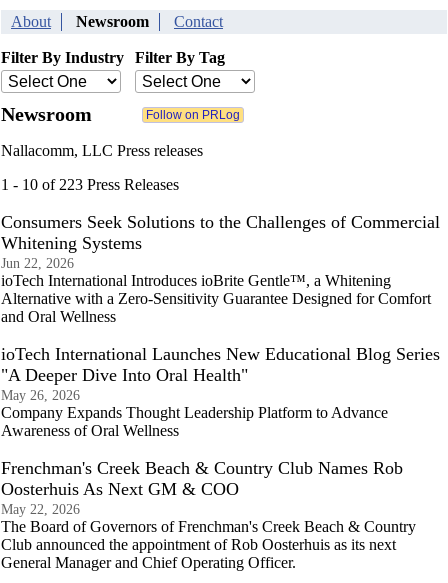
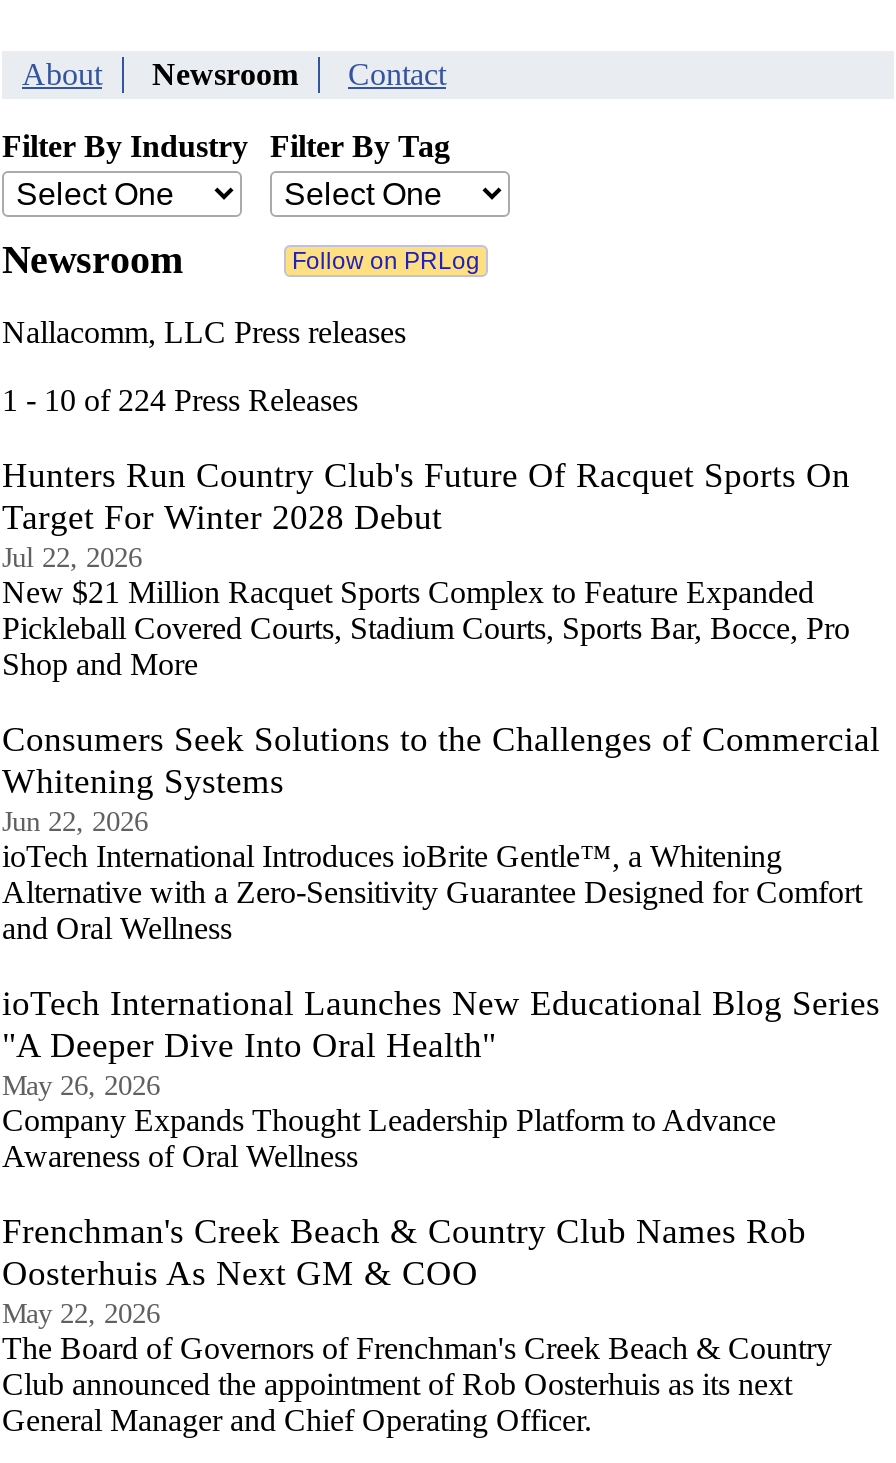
[1,176,179,193] 1 - 10 of 223 Press Releases -> [2,383,850,681] 1 - 10 of 224 Press Releases | Hunters Run Country Club's Future Of Racquet Sports On | Target For Winter 2028 Debut | Jul 22, 2026 | New $21 Million Racquet Sports Complex to Feature Expanded | Pickleball Covered Courts, Stadium Courts, Sports Bar, Bocce, Pro | Shop and More

